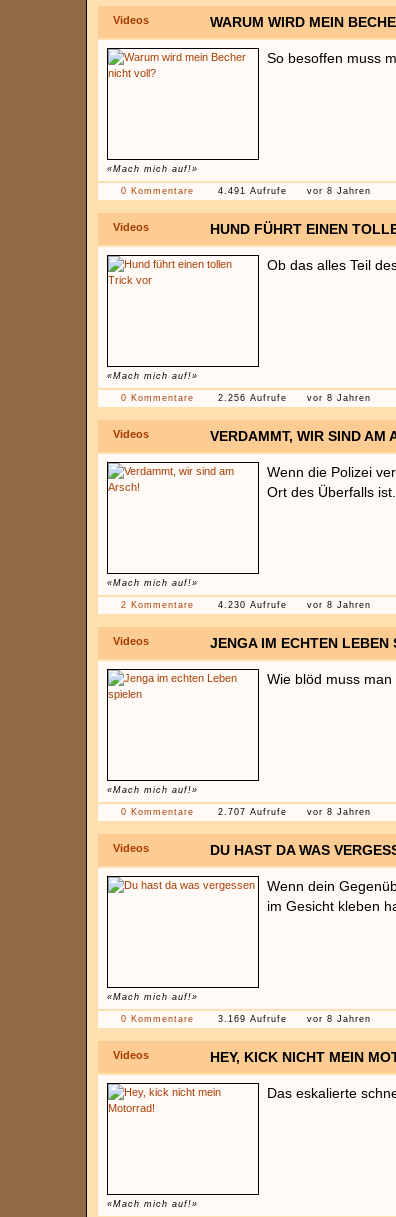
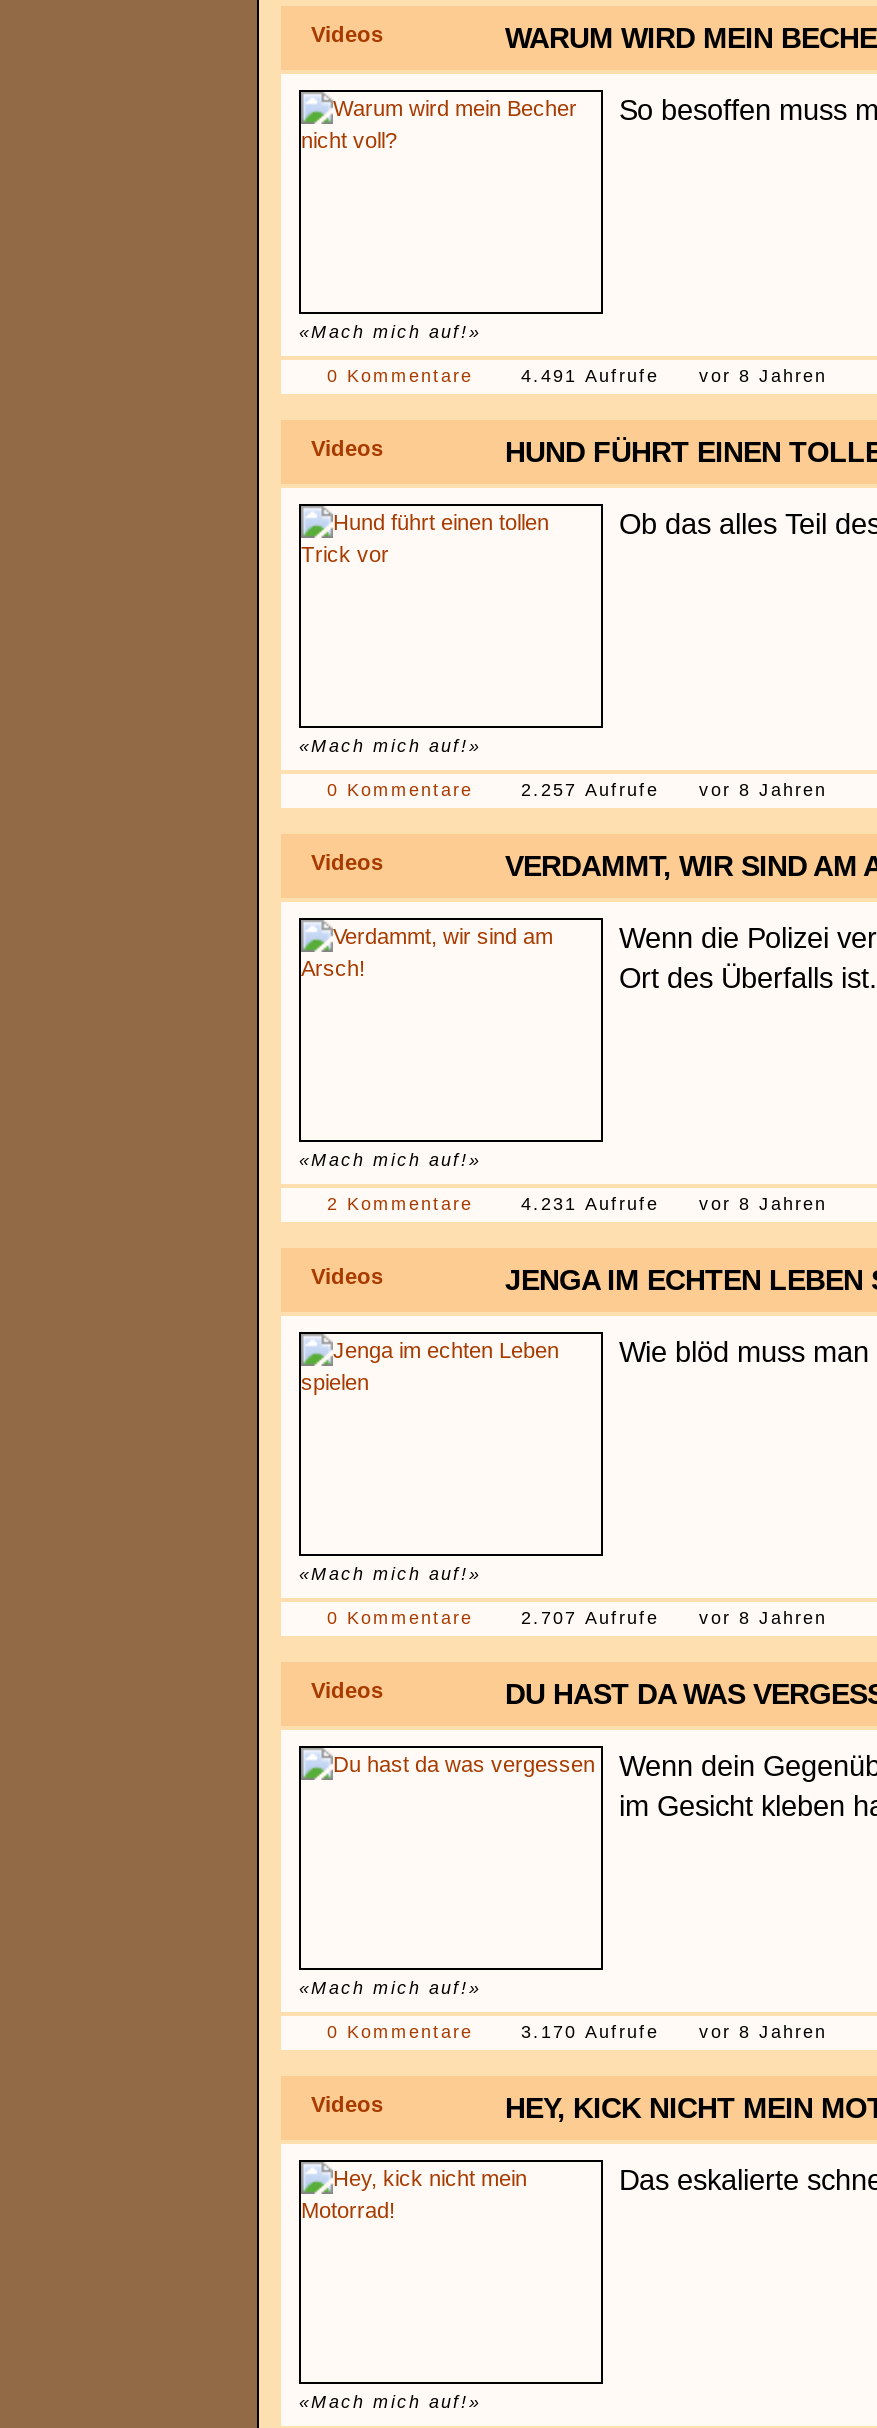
[218,393,371,403] 2.256 Aufrufe vor 8 Jahren -> [521,780,827,800] 2.257 Aufrufe vor 8 Jahren
[218,600,371,610] 4.230 Aufrufe vor 8 Jahren -> [521,1194,827,1214] 4.231 Aufrufe vor 8 Jahren
[218,1014,371,1024] 3.169 Aufrufe vor 8 Jahren -> [521,2022,827,2042] 3.170 Aufrufe vor 8 Jahren

